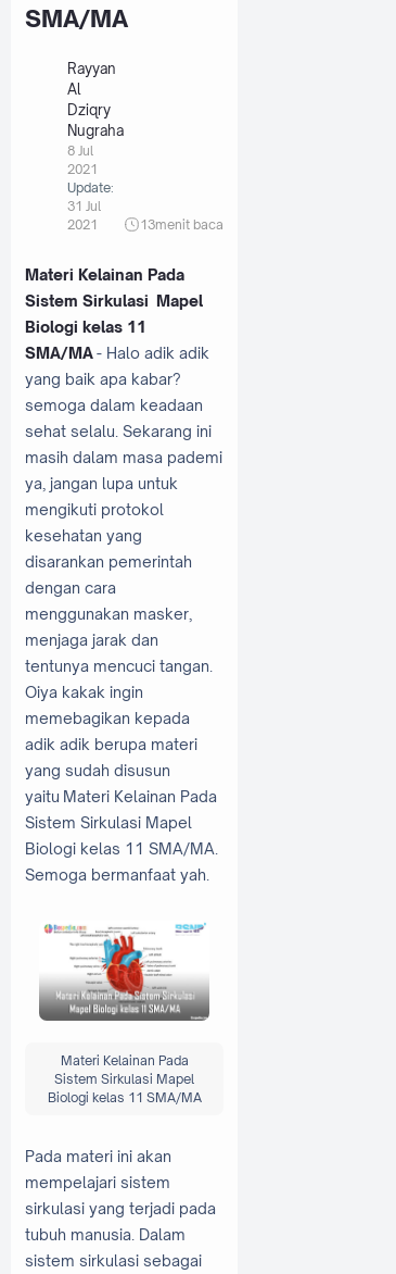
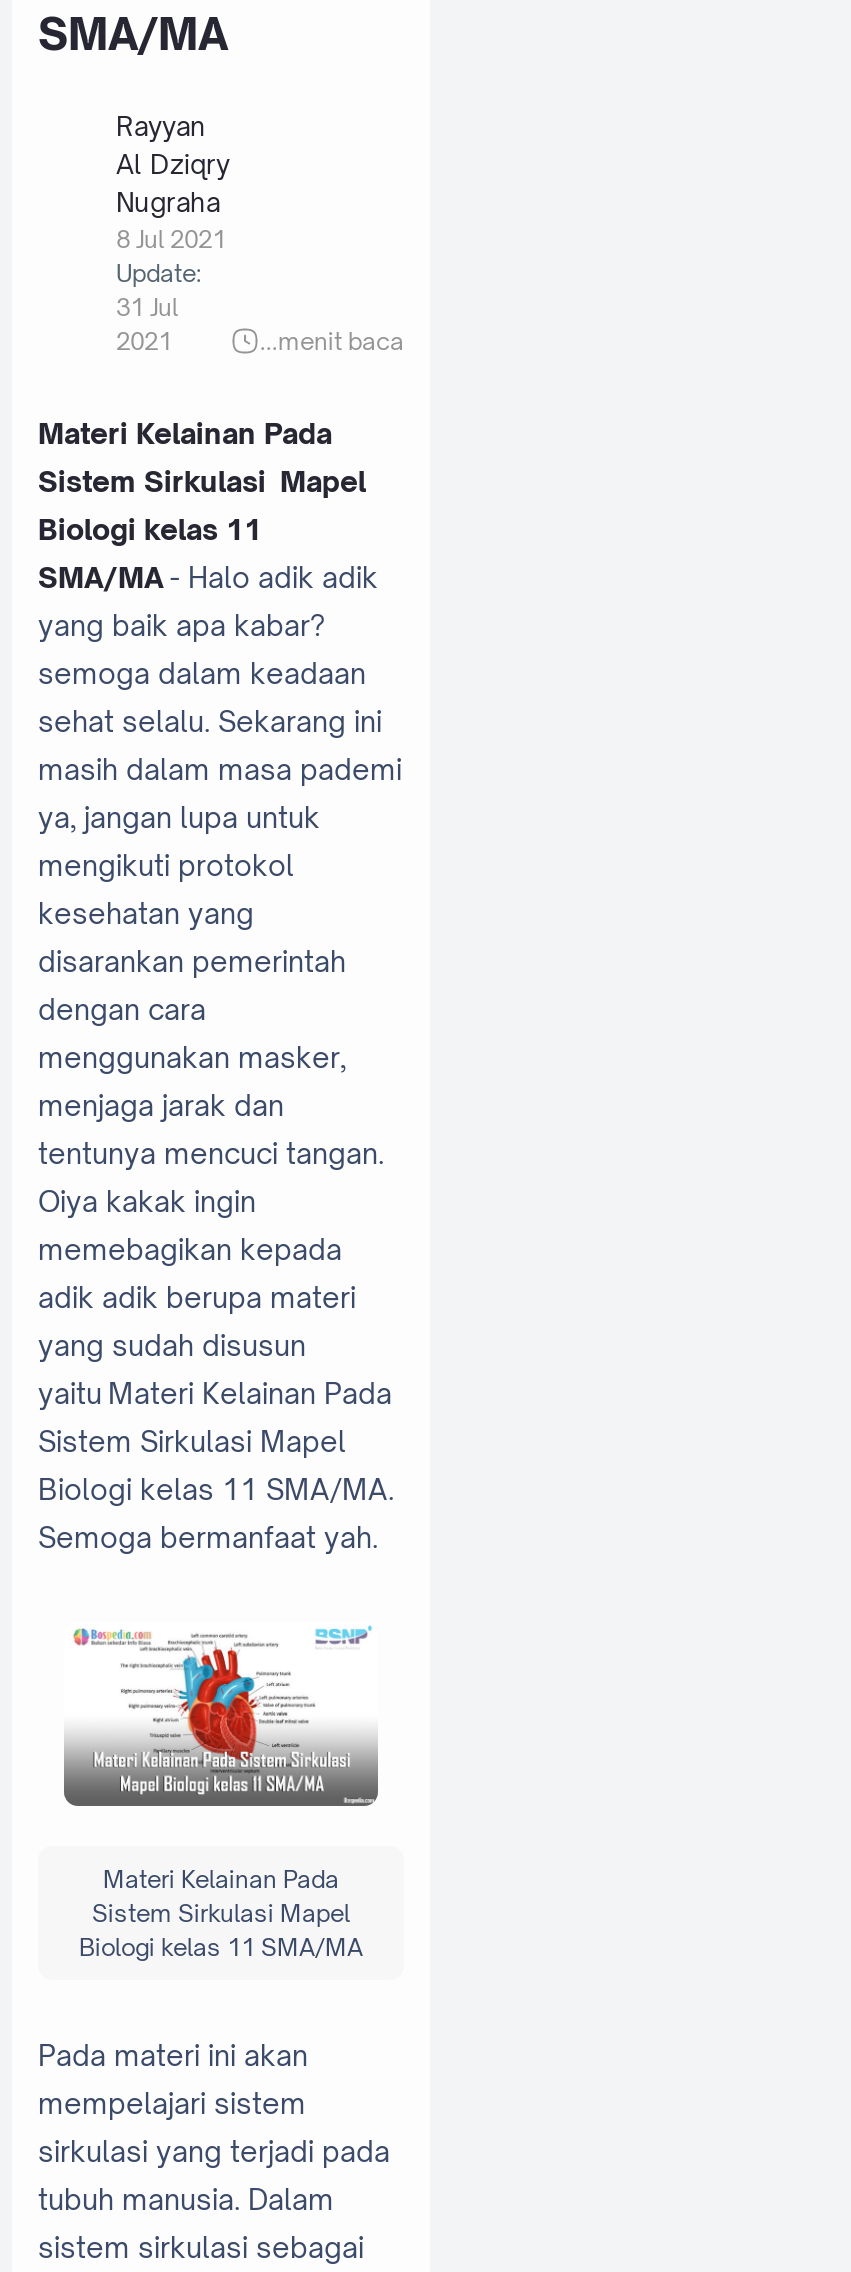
[140,216,223,233] 13menit baca -> [260,326,404,356] ...menit baca

